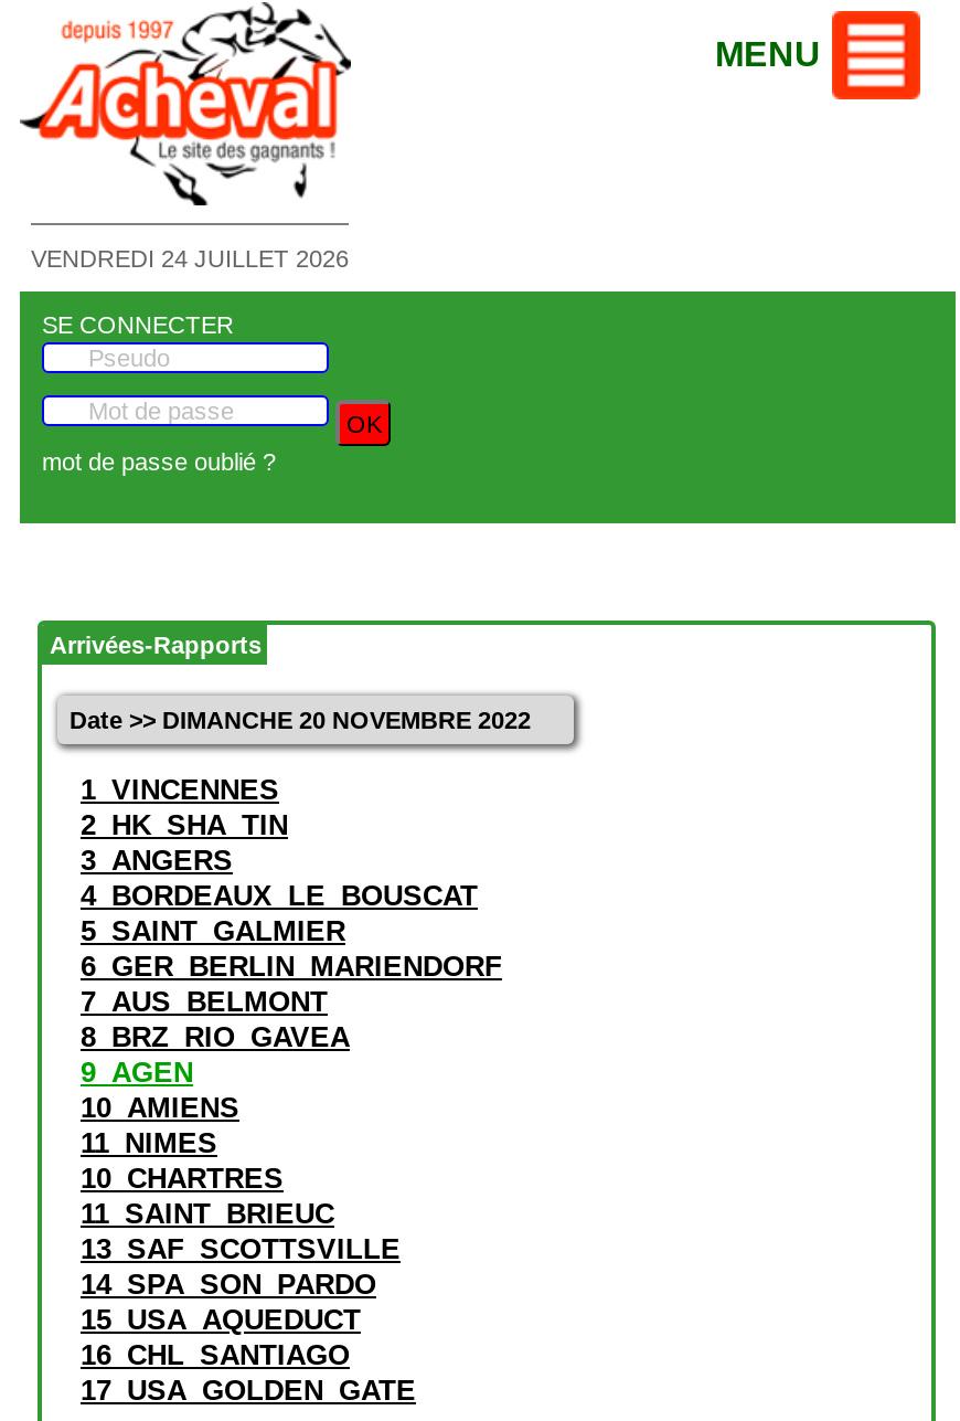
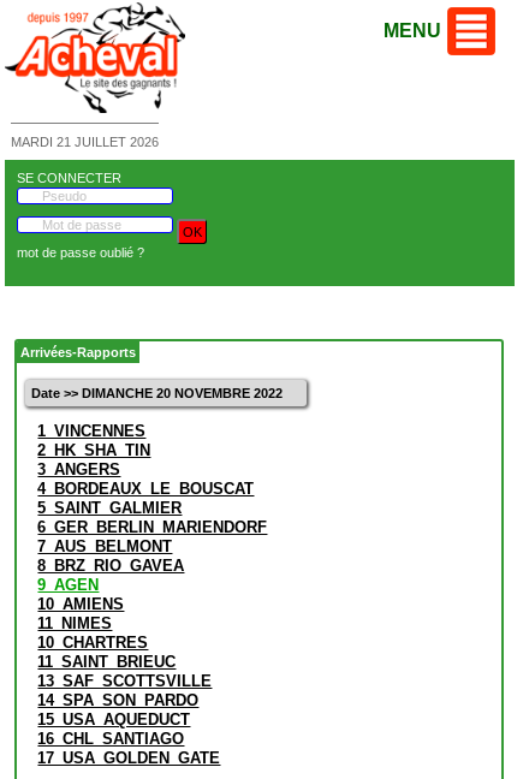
[31,245,349,272] VENDREDI 24 JUILLET 2026 -> [11,135,159,149] MARDI 21 JUILLET 2026

